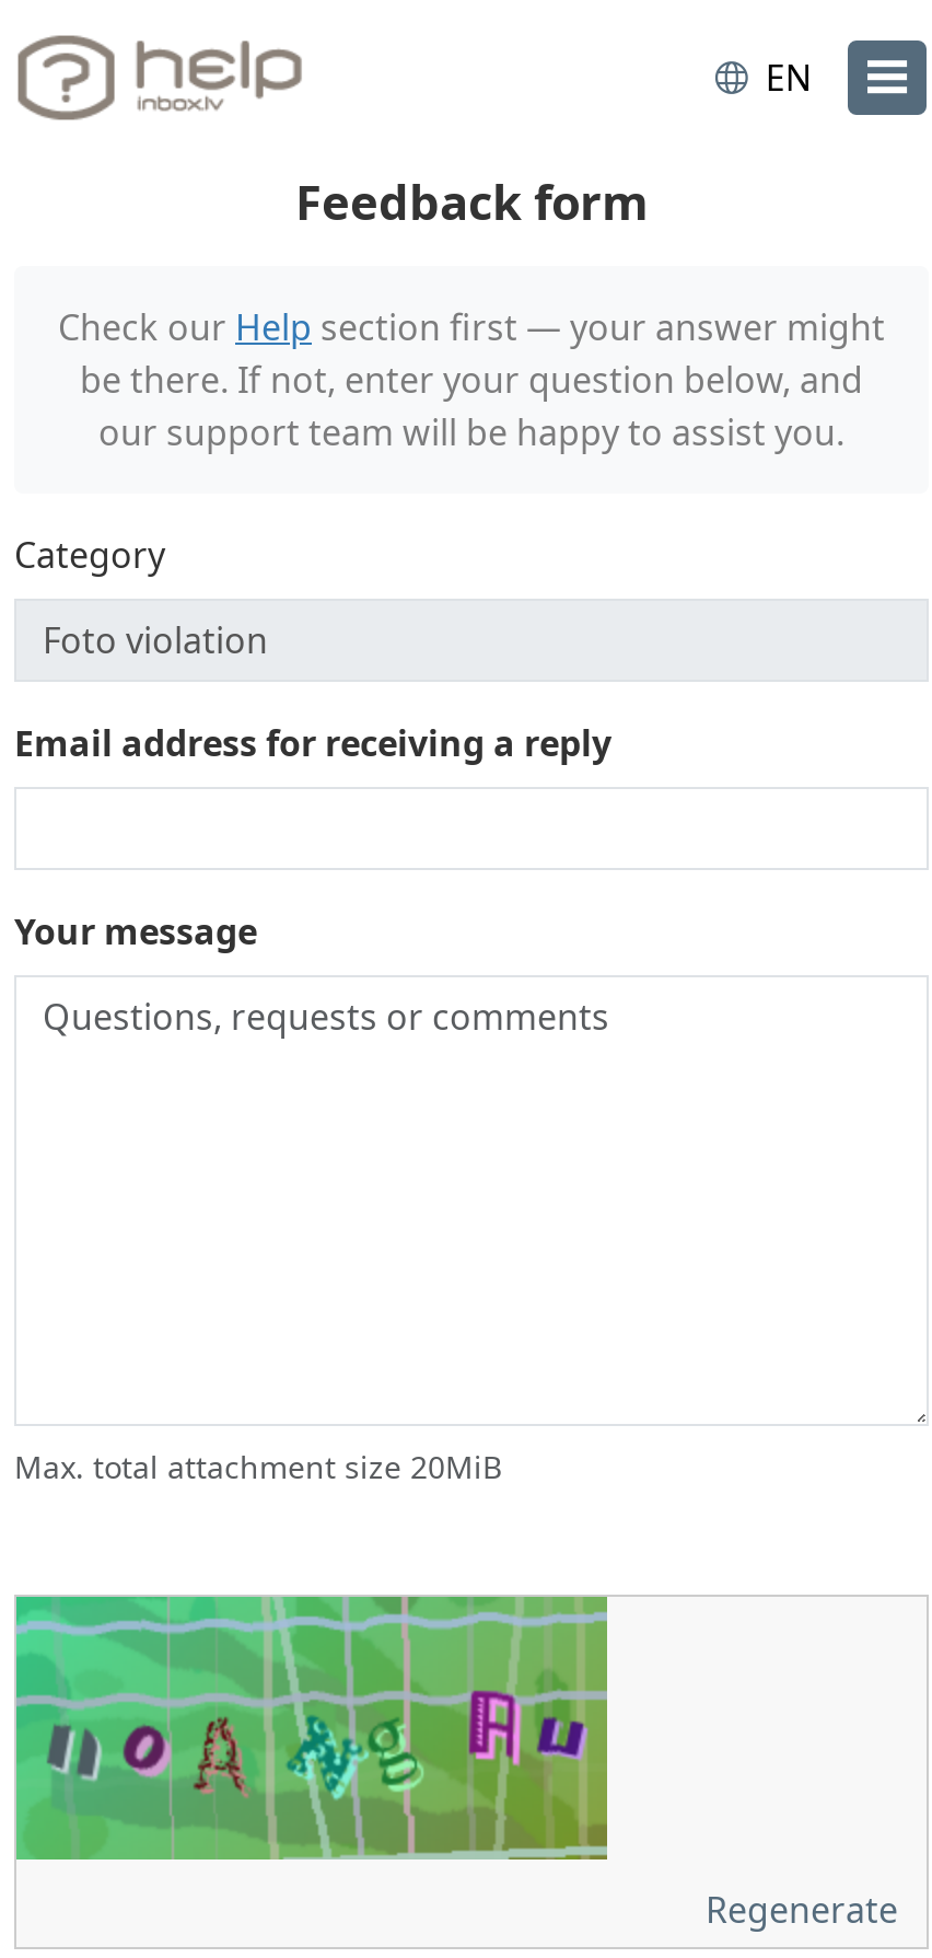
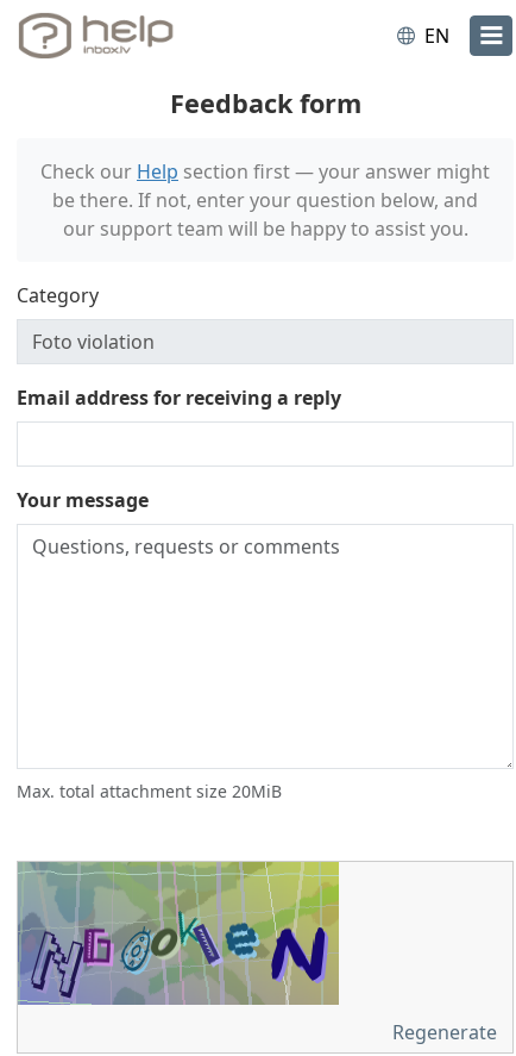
[14,1595,609,1862] [image] -> [17,861,340,1006] [image]

